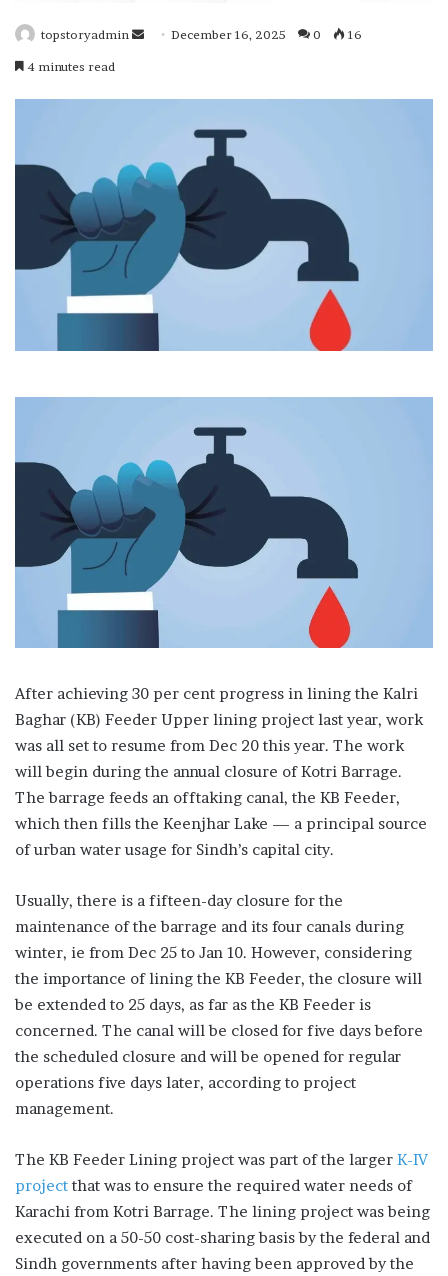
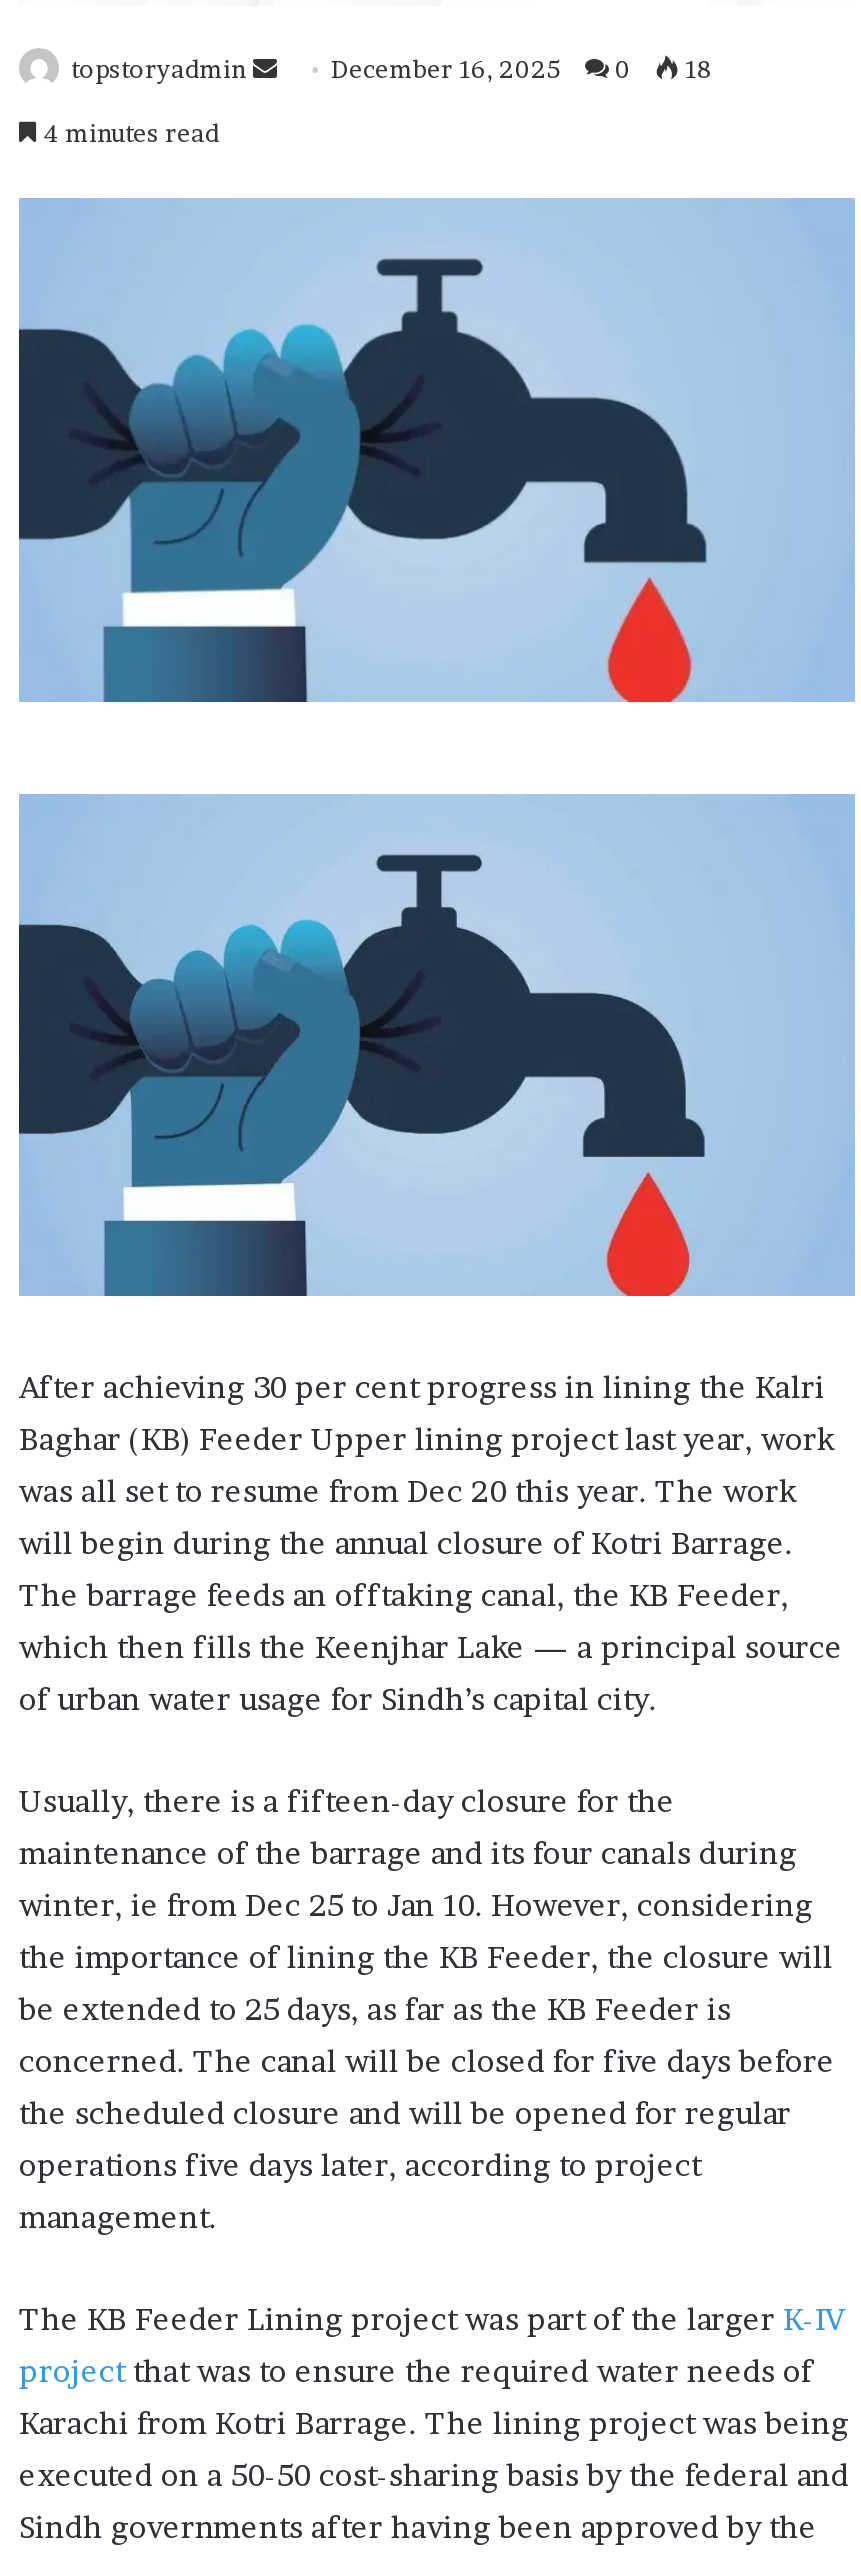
[345,27,362,42] 16 -> [679,54,713,84] 18

